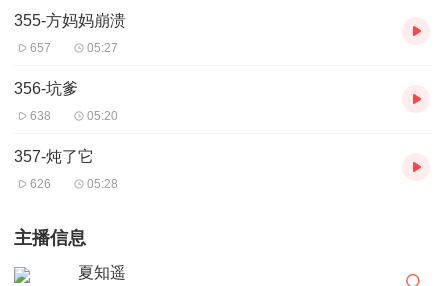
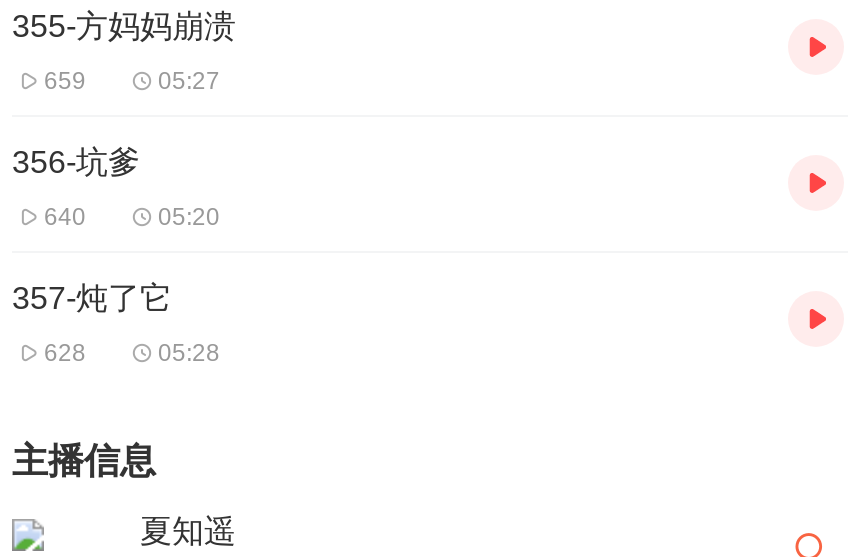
[30,41,51,55] 657 -> [44,67,86,95] 659
[30,109,51,123] 638 -> [44,203,86,231] 640
[30,177,51,191] 626 -> [44,339,86,367] 628

